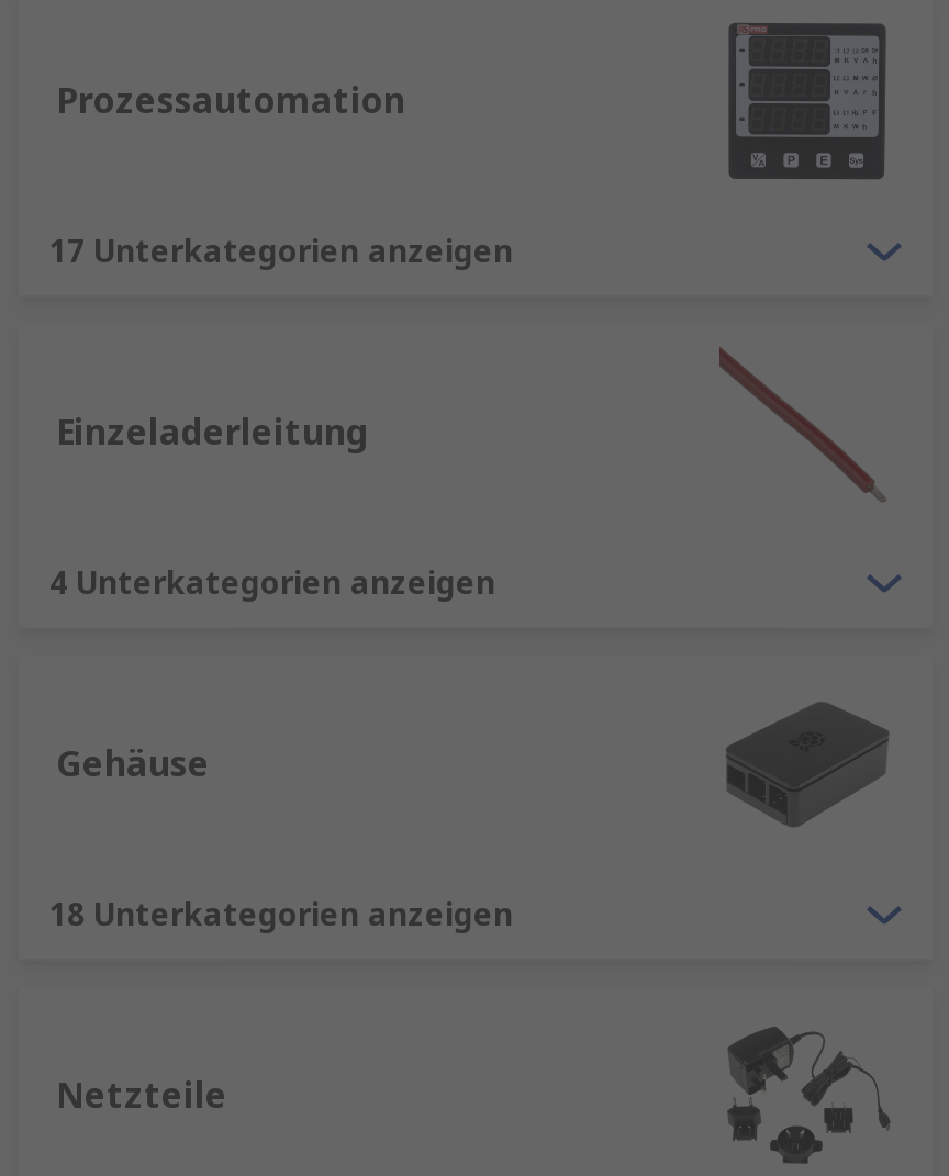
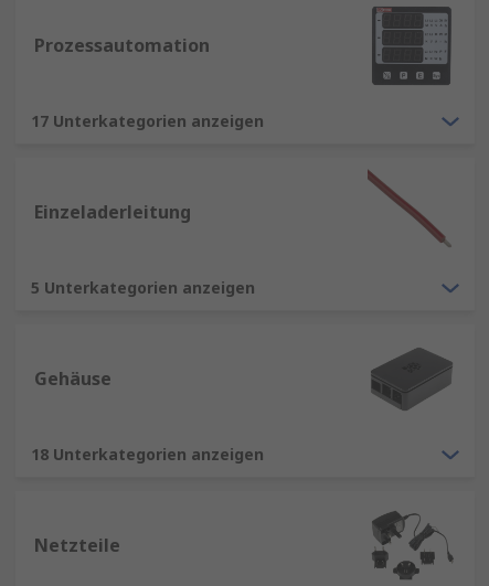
[49,562,495,603] 4 Unterkategorien anzeigen -> [31,277,255,298] 5 Unterkategorien anzeigen

